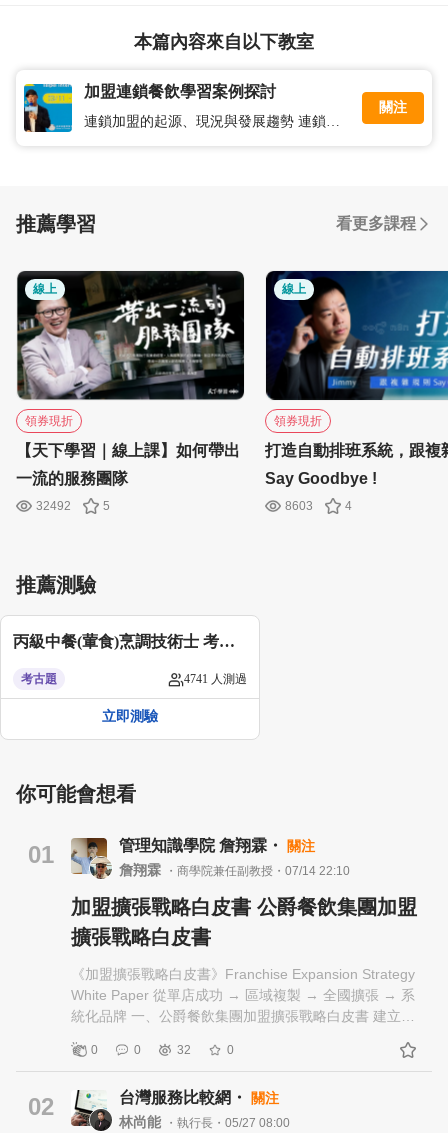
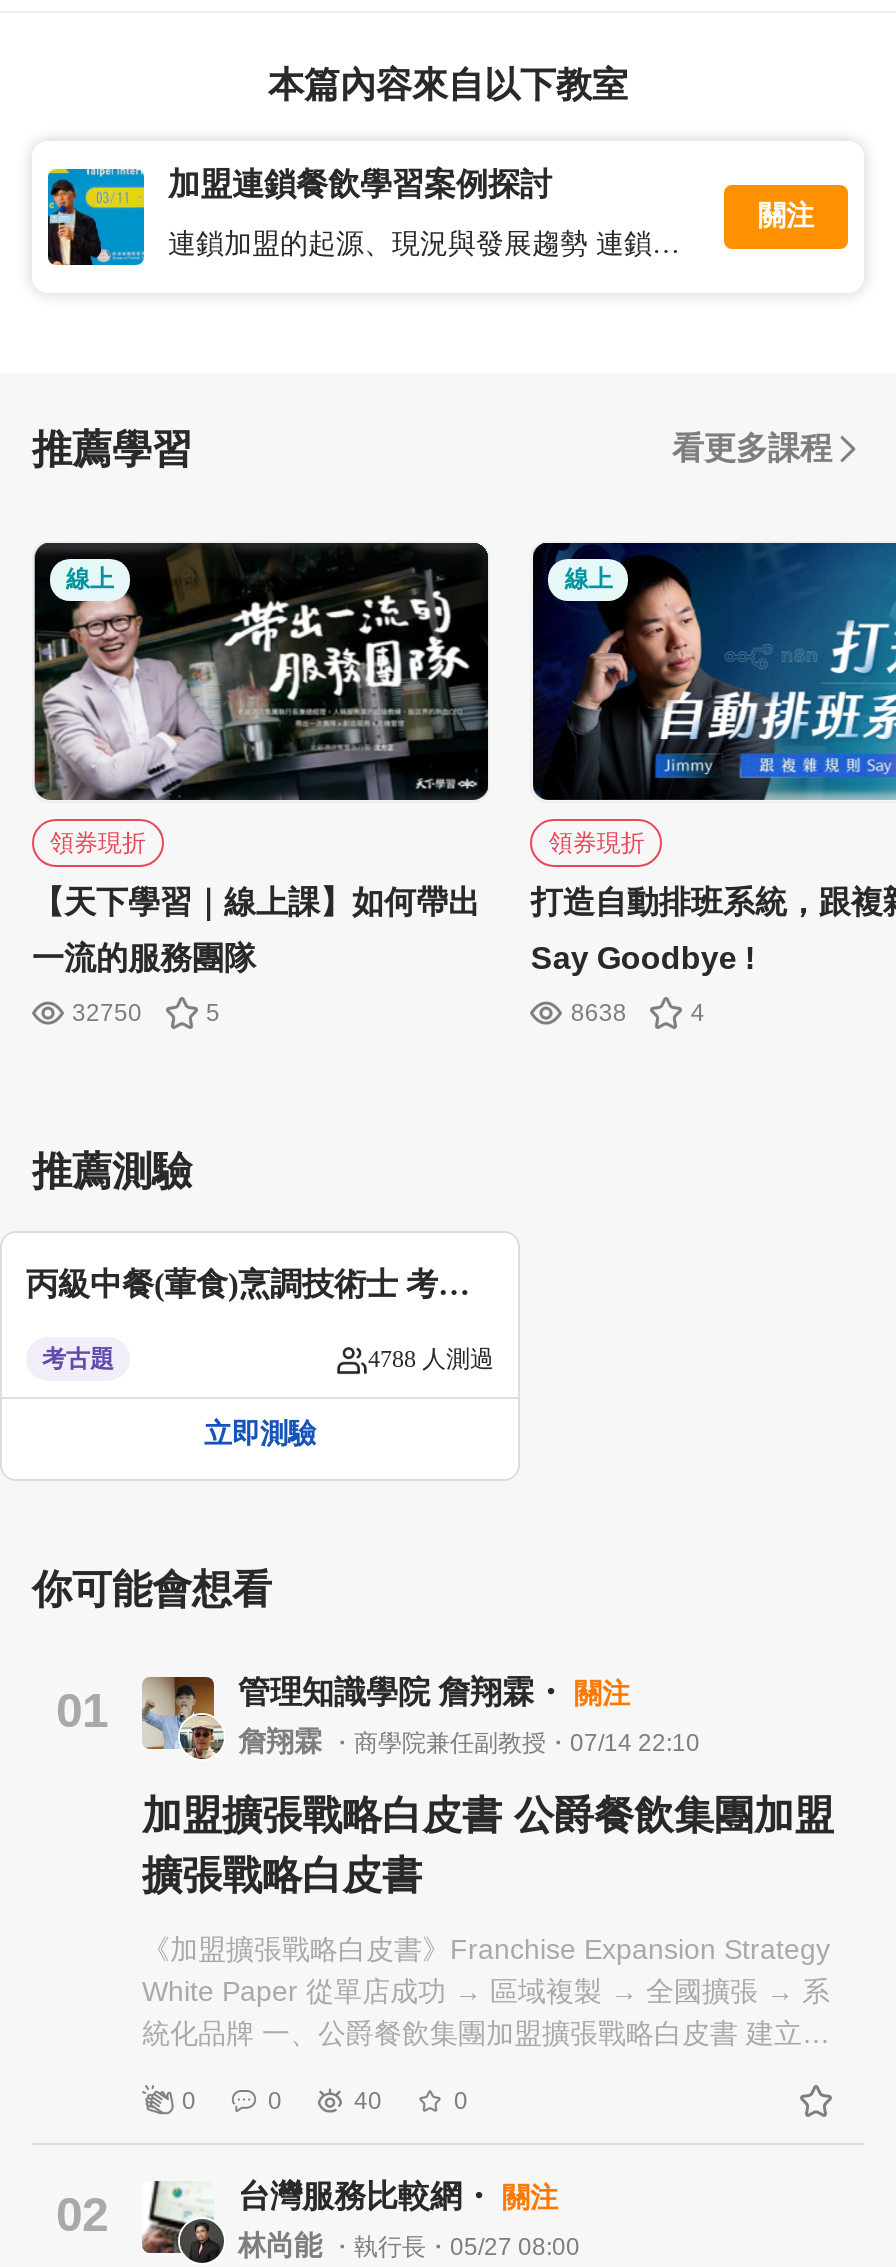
[36,499,71,513] 32492 -> [72,999,142,1027] 32750
[285,499,313,513] 8603 -> [571,999,627,1027] 8638
[184,672,247,686] 4741 人測過 -> [368,1345,494,1373] 4788 人測過
[177,1043,191,1057] 32 -> [354,2087,382,2115] 40

